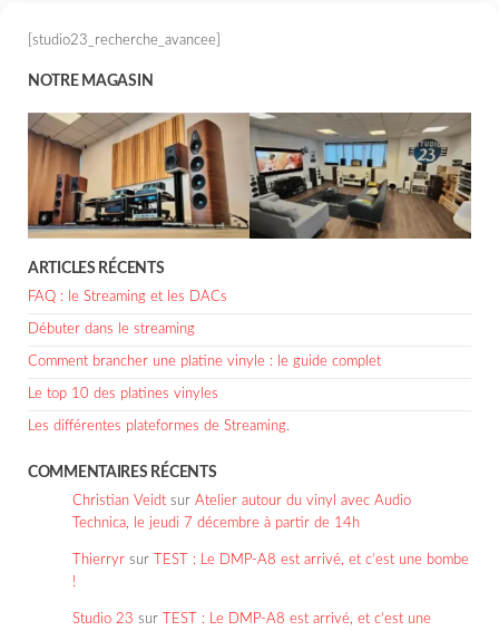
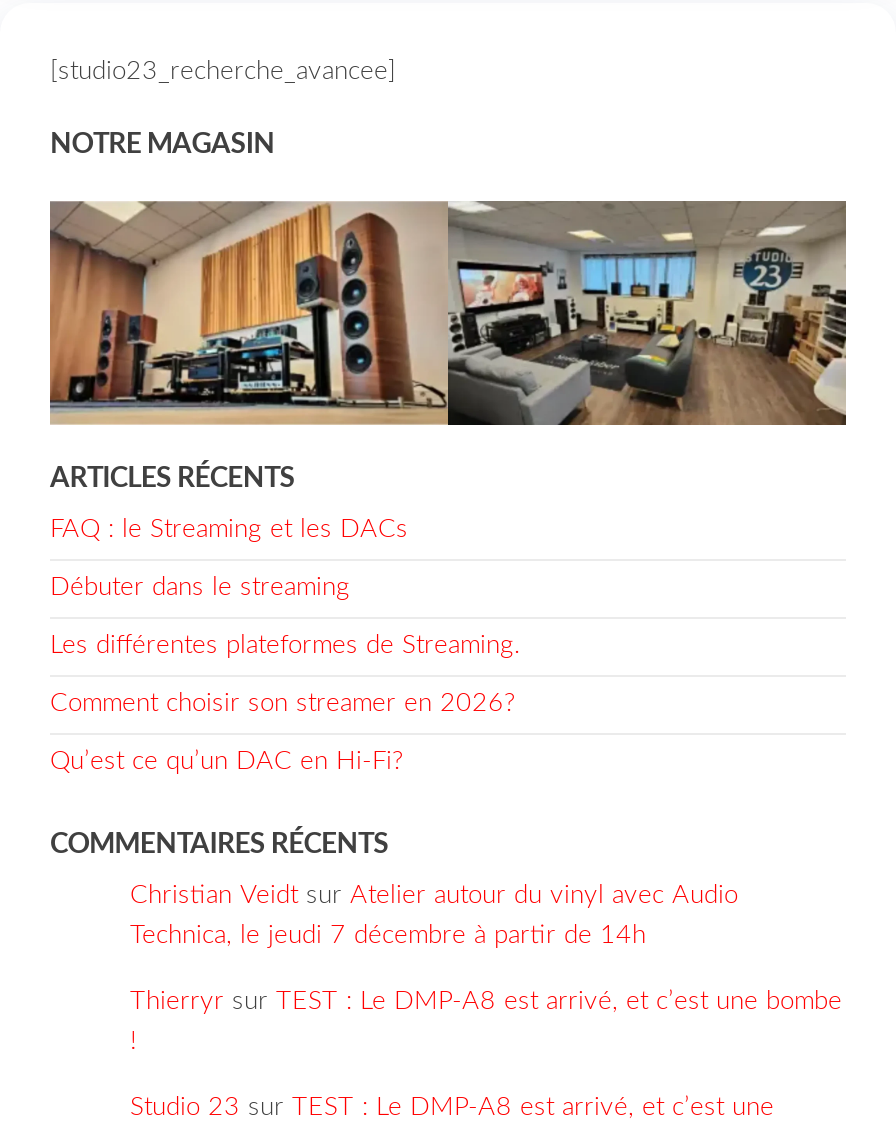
[28,354,381,401] Comment brancher une platine vinyle : le guide complet | Le top 10 des platines vinyles -> none
moved [28,419,290,433] -> [50,634,520,660]: Les différentes plateformes de Streaming.
none -> [50,692,516,776] Comment choisir son streamer en 2026? | Qu’est ce qu’un DAC en Hi-Fi?

